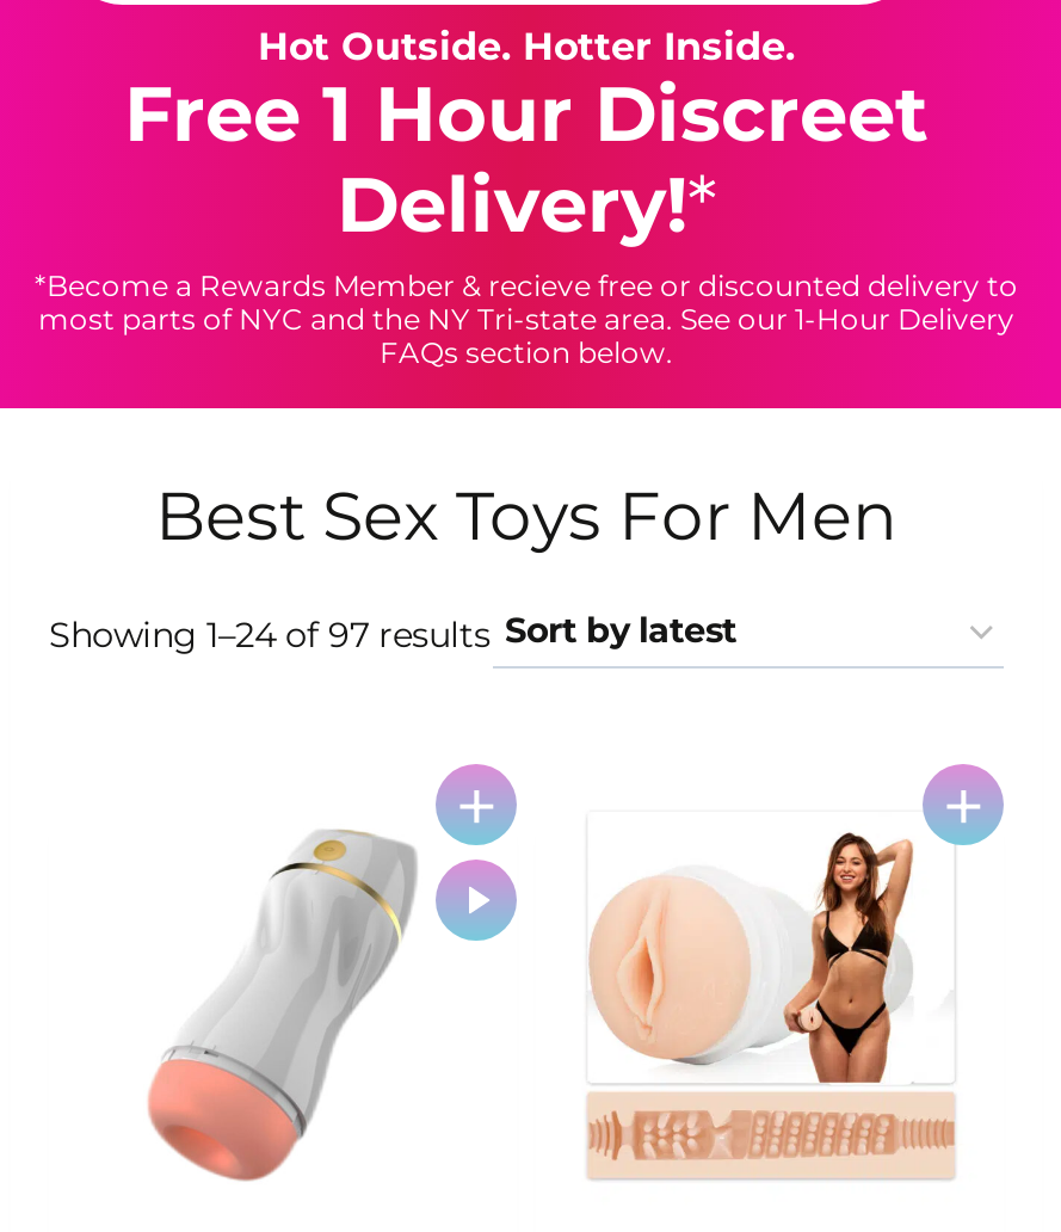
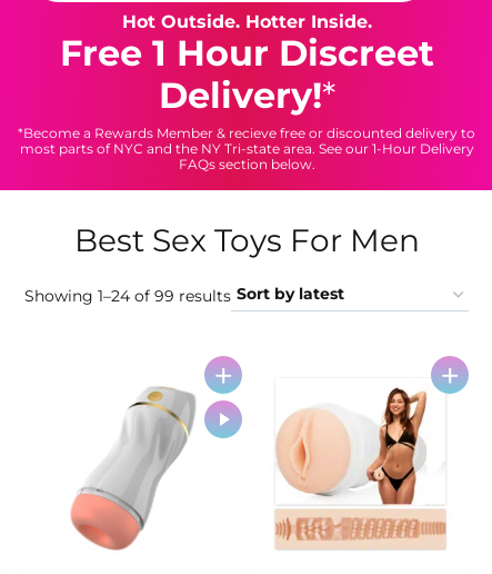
[49,611,510,657] Showing 1–24 of 97 results S -> [24,285,240,306] Showing 1–24 of 99 results S

